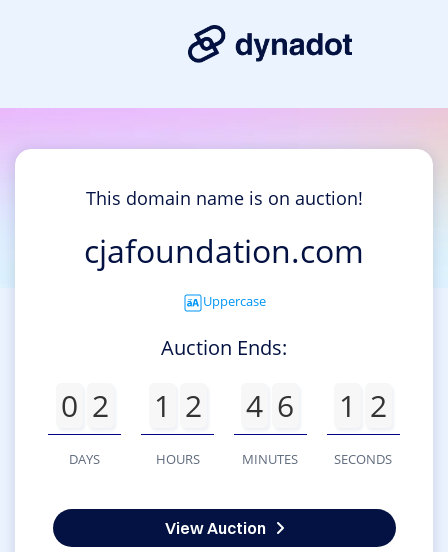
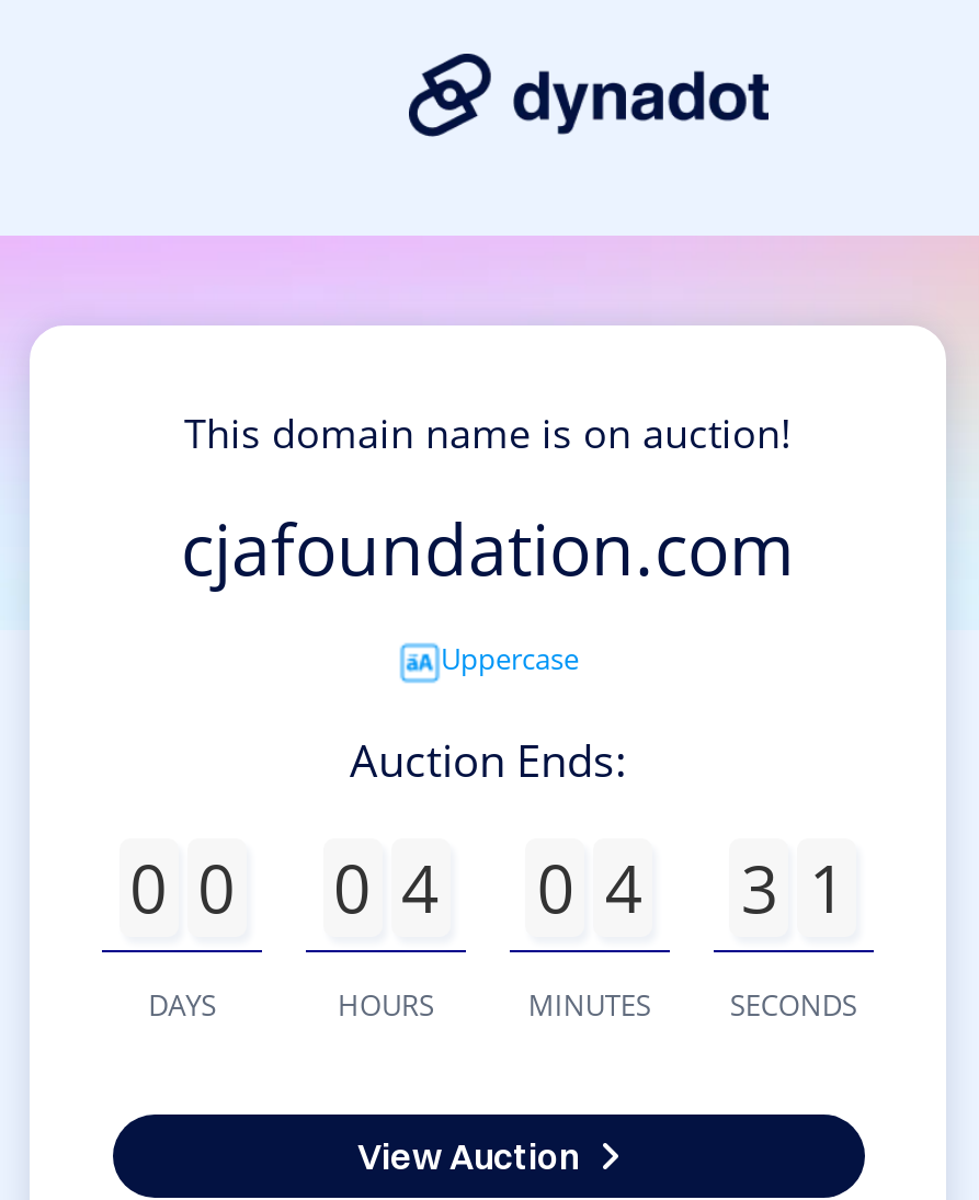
[61,385,109,426] 0 2 -> [130,843,235,933] 0 0
[153,385,201,426] 1 2 -> [333,843,439,933] 0 4
[246,385,294,426] 4 6 -> [537,843,642,933] 0 4
[339,385,387,426] 1 2 -> [741,843,846,933] 3 1

